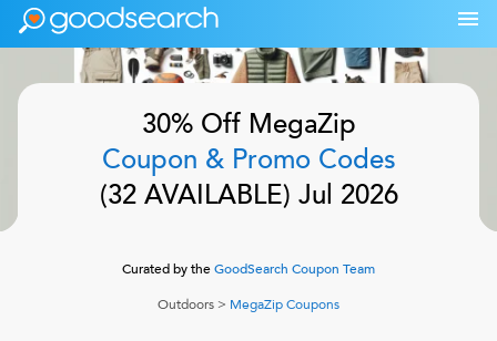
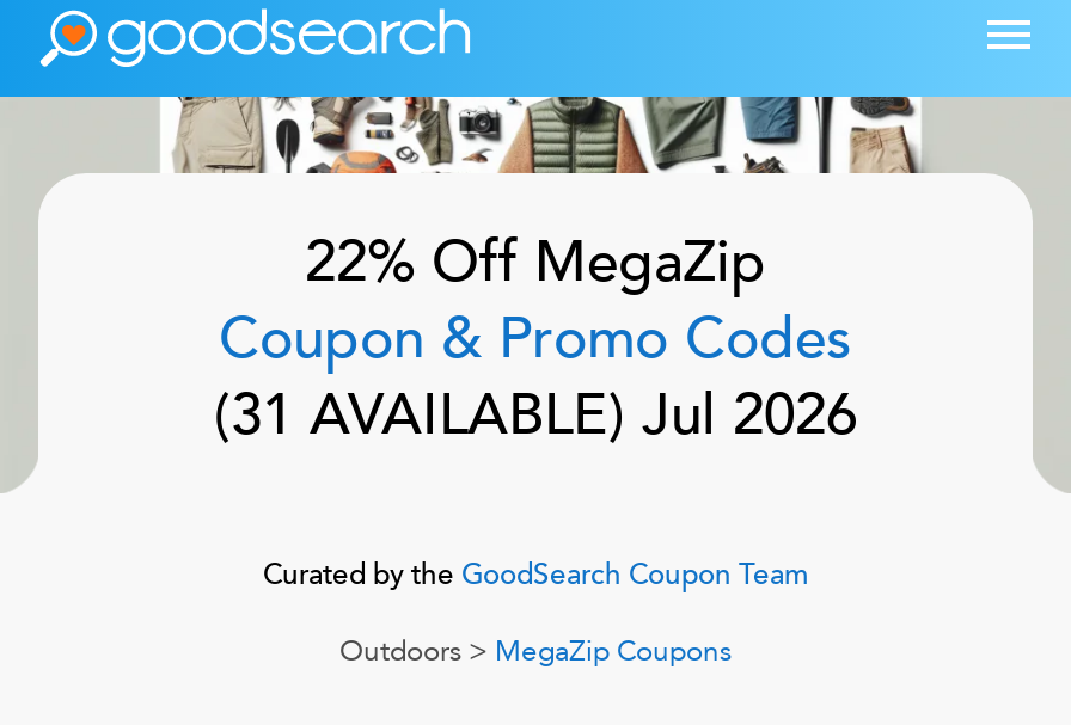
[141,106,356,143] 30% Off MegaZip -> [305,223,766,302] 22% Off MegaZip
[99,177,398,214] (32 AVAILABLE) Jul 2026 -> [214,376,857,455] (31 AVAILABLE) Jul 2026

